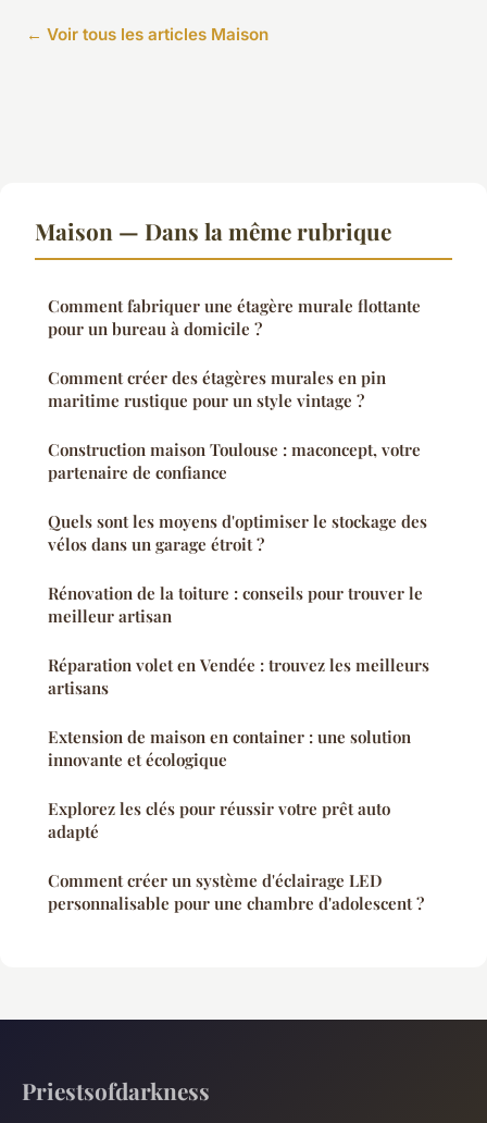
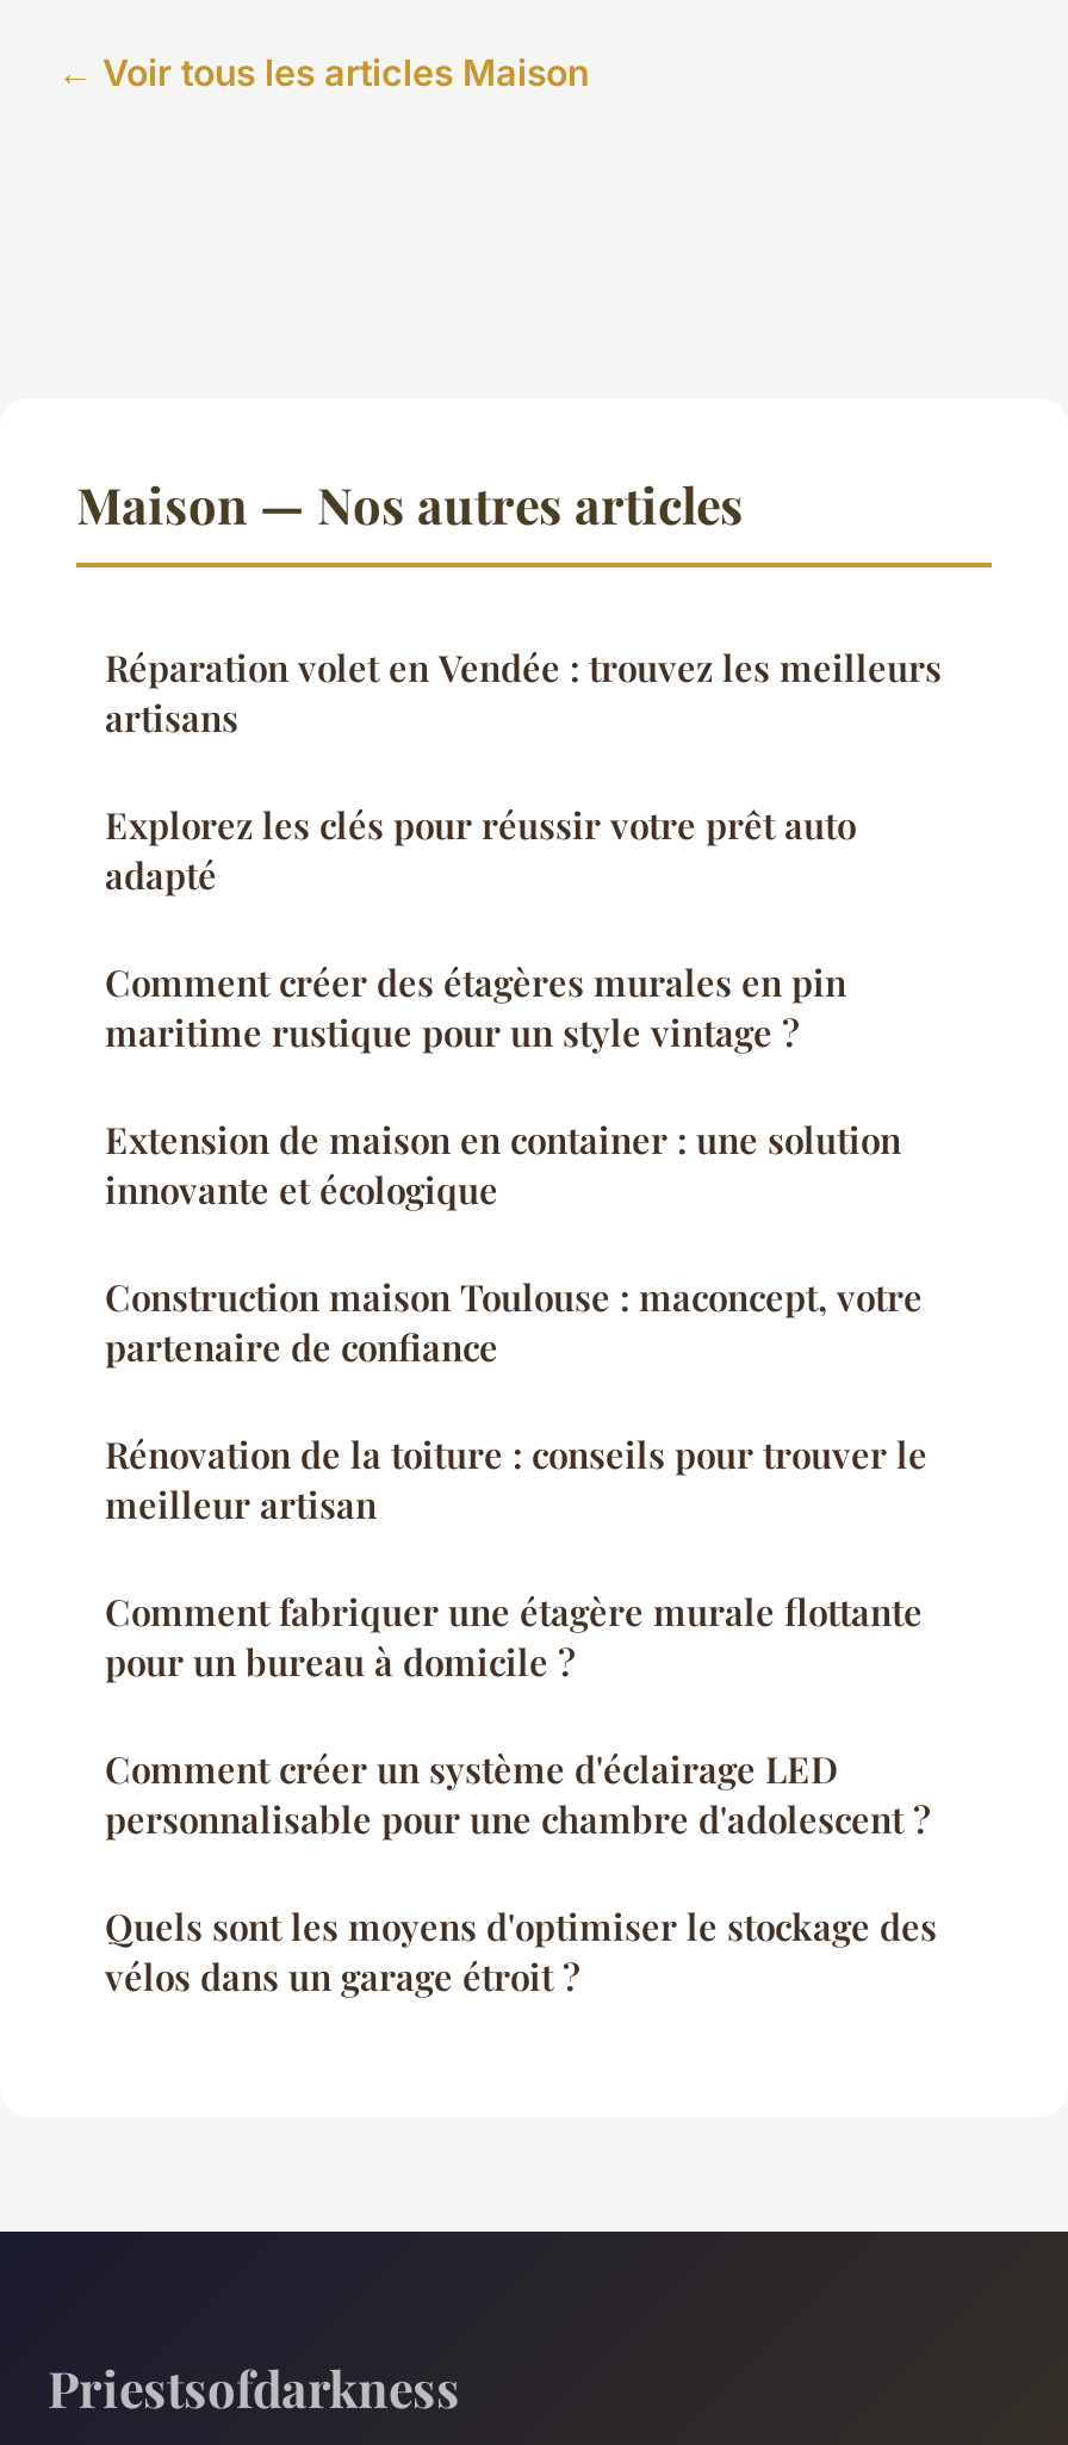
[35,216,391,246] Maison — Dans la même rubrique -> [76,470,744,537] Maison — Nos autres articles
moved [48,295,421,340] -> [105,1588,923,1686]: Comment fabriquer une étagère murale flottante | pour un bureau à domicile ?
moved [48,367,421,483] -> [105,959,923,1371]: Comment créer des étagères murales en pin | maritime rustique pour un style vintage ? | Construction maison Toulouse : maconcept, votre | partenaire de confiance
moved [48,511,427,555] -> [105,1903,937,2001]: Quels sont les moyens d'optimiser le stockage des | vélos dans un garage étroit ?
moved [48,582,429,842] -> [105,644,942,1529]: Rénovation de la toiture : conseils pour trouver le | meilleur artisan | Réparation volet en Vendée : trouvez les meilleurs | artisans | Extension de maison en container : une solution | innovante et écologique | Explorez les clés pour réussir votre prêt auto | adapté
moved [48,870,424,914] -> [105,1746,930,1843]: Comment créer un système d'éclairage LED | personnalisable pour une chambre d'adolescent ?

